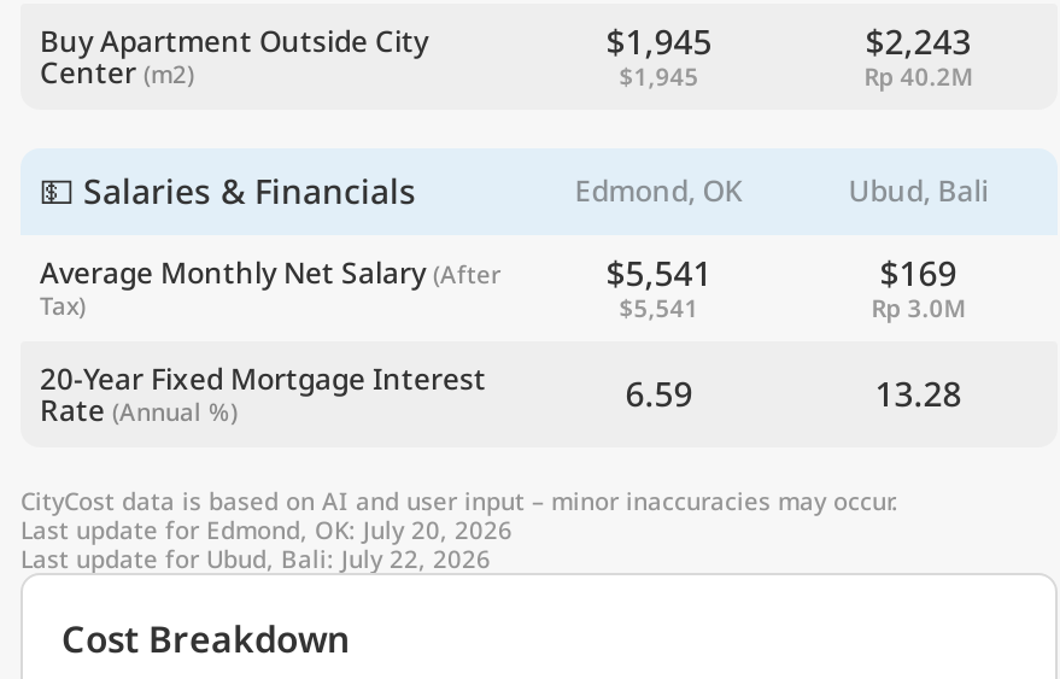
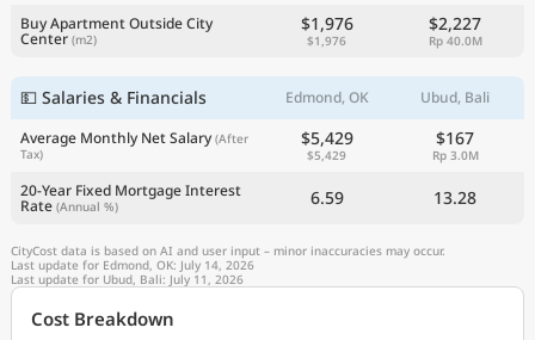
[606,19,712,64] $1,945 -> [301,12,353,35] $1,976
[865,19,971,64] $2,243 -> [429,12,481,35] $2,227
[619,60,699,93] $1,945 -> [307,32,347,49] $1,976
[864,60,973,93] Rp 40.2M -> [428,32,482,49] Rp 40.0M
[606,250,712,296] $5,541 -> [301,127,353,149] $5,429
[880,250,957,296] $169 -> [436,127,474,149] $167
[619,291,699,325] $5,541 -> [307,147,347,164] $5,429
[21,513,513,547] Last update for Edmond, OK: July 20, 2026 -> [11,257,254,273] Last update for Edmond, OK: July 14, 2026
[21,542,491,576] Last update for Ubud, Bali: July 22, 2026 -> [11,271,244,288] Last update for Ubud, Bali: July 11, 2026

